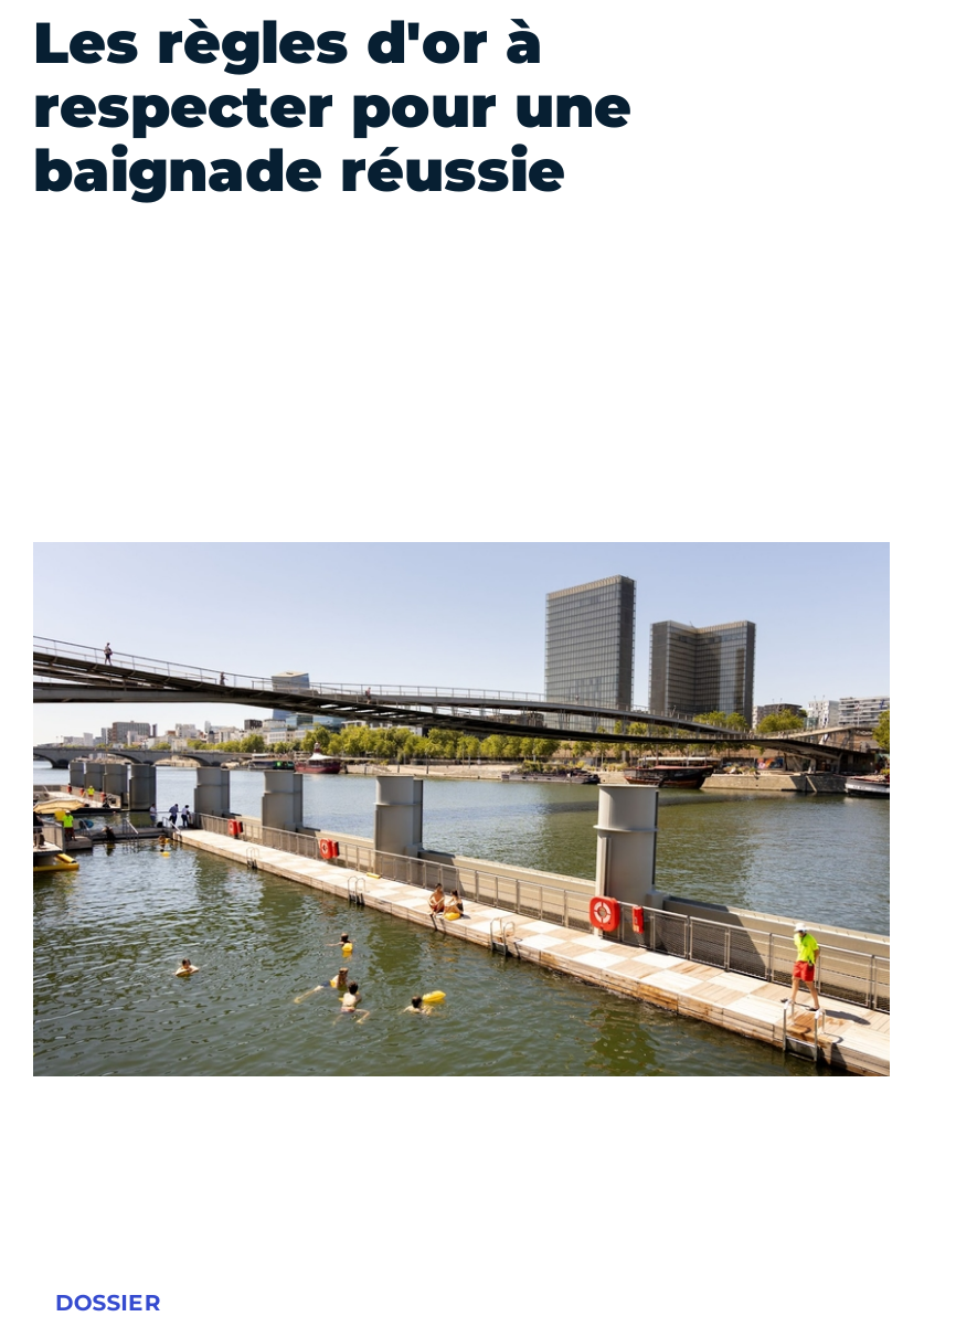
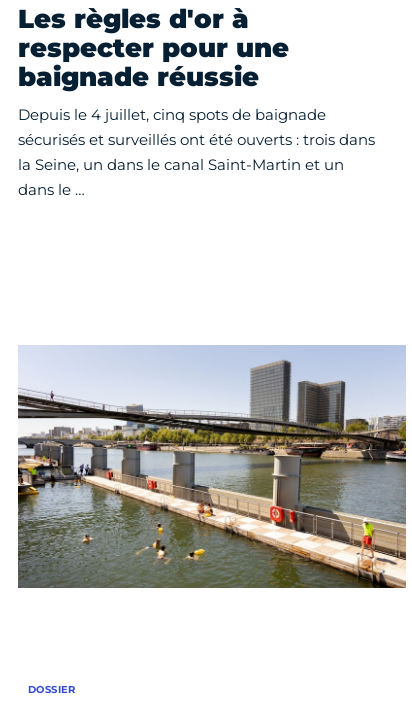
none -> [18,105,375,199] Depuis le 4 juillet, cinq spots de baignade | sécurisés et surveillés ont été ouverts : trois dans | la Seine, un dans le canal Saint-Martin et un | dans le …

